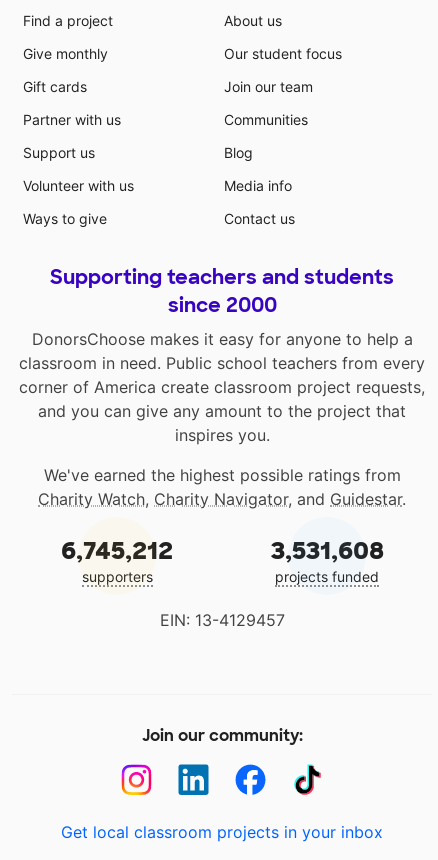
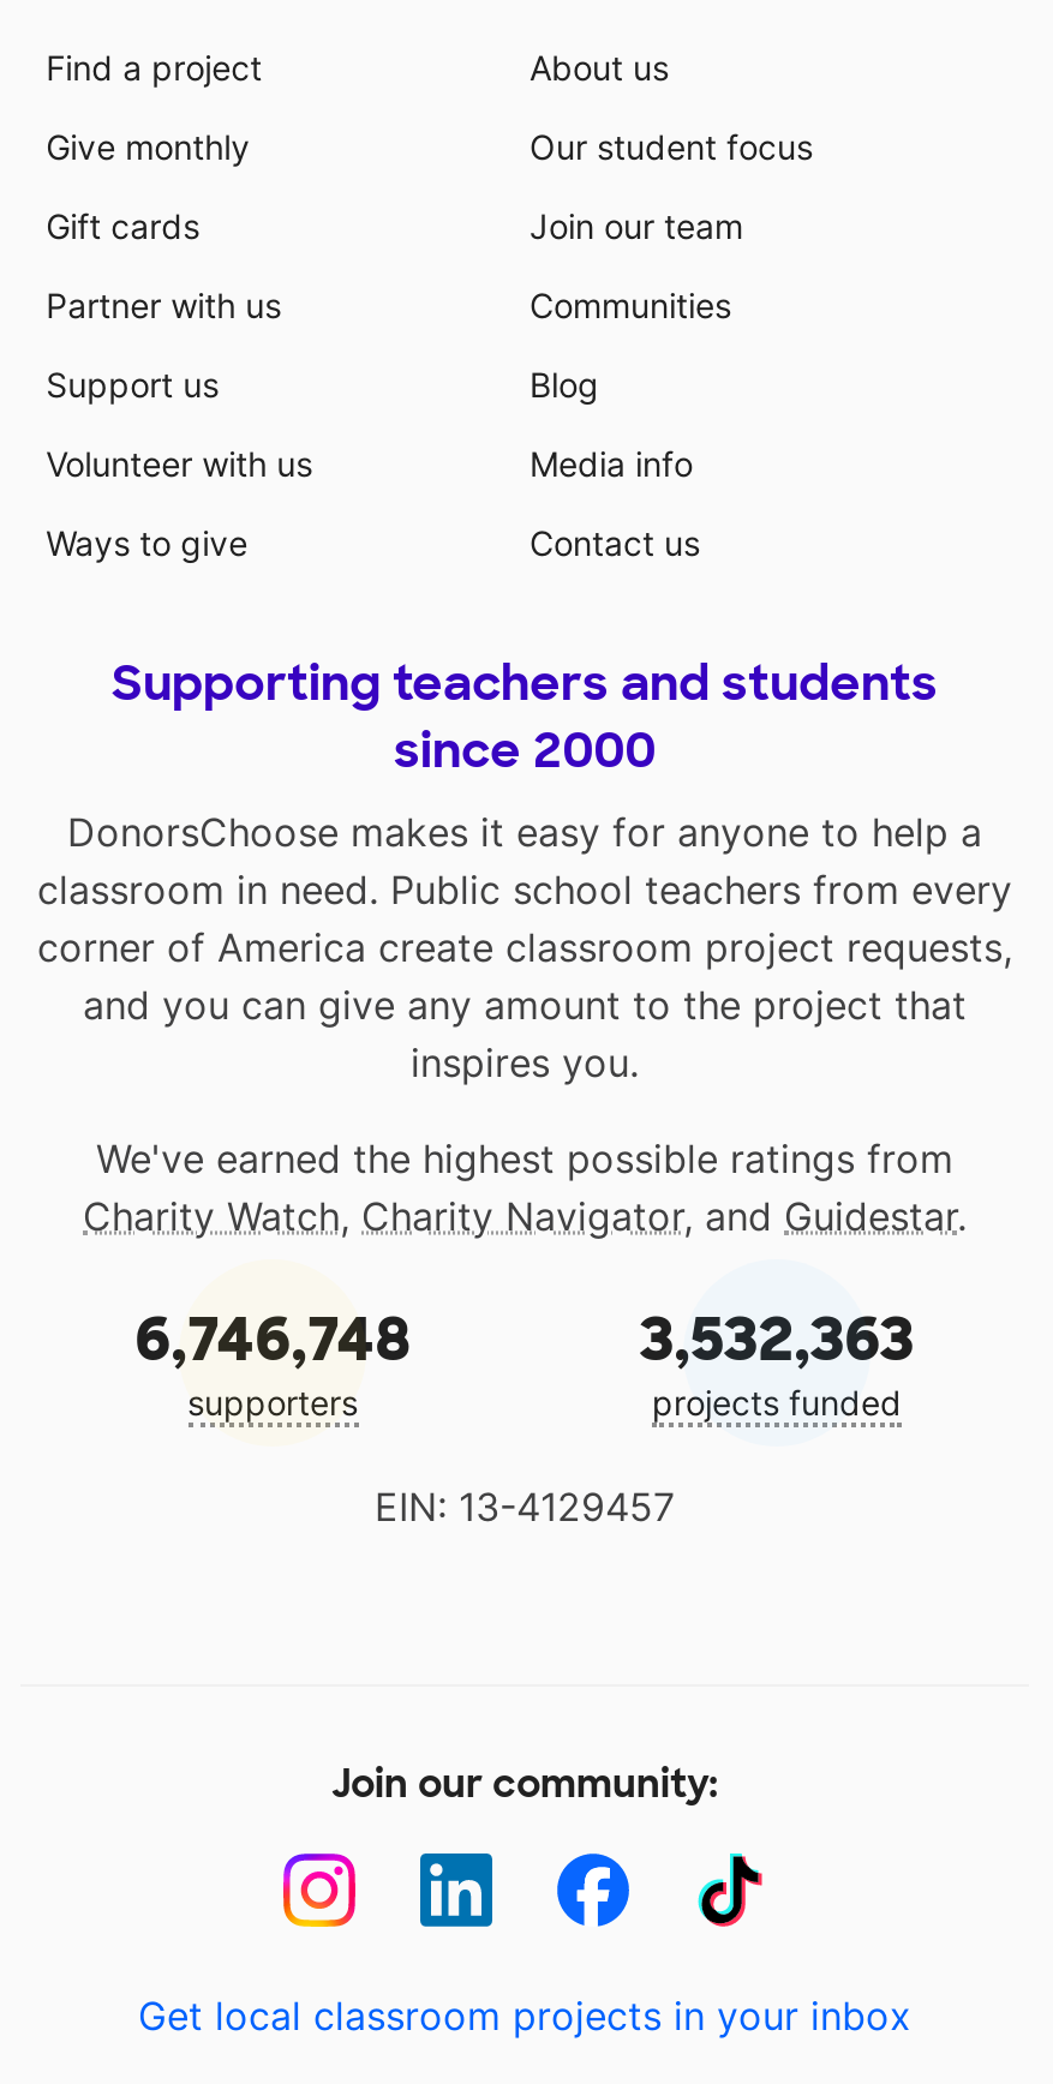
[61,535,173,566] 6,745,212 -> [134,1302,411,1377] 6,746,748
[270,535,383,566] 3,531,608 -> [640,1302,914,1377] 3,532,363

